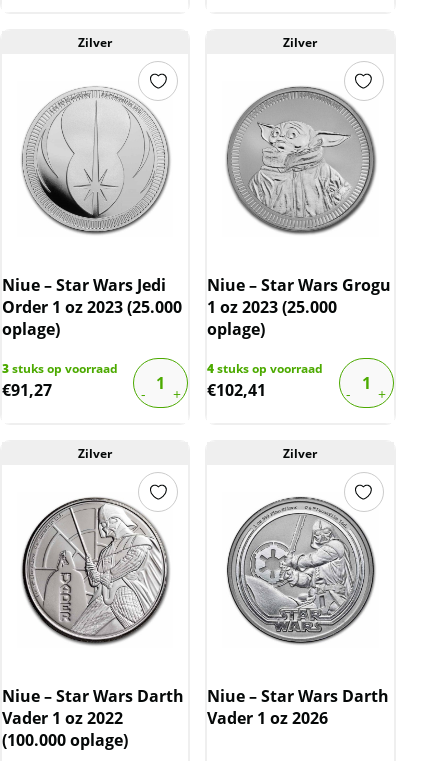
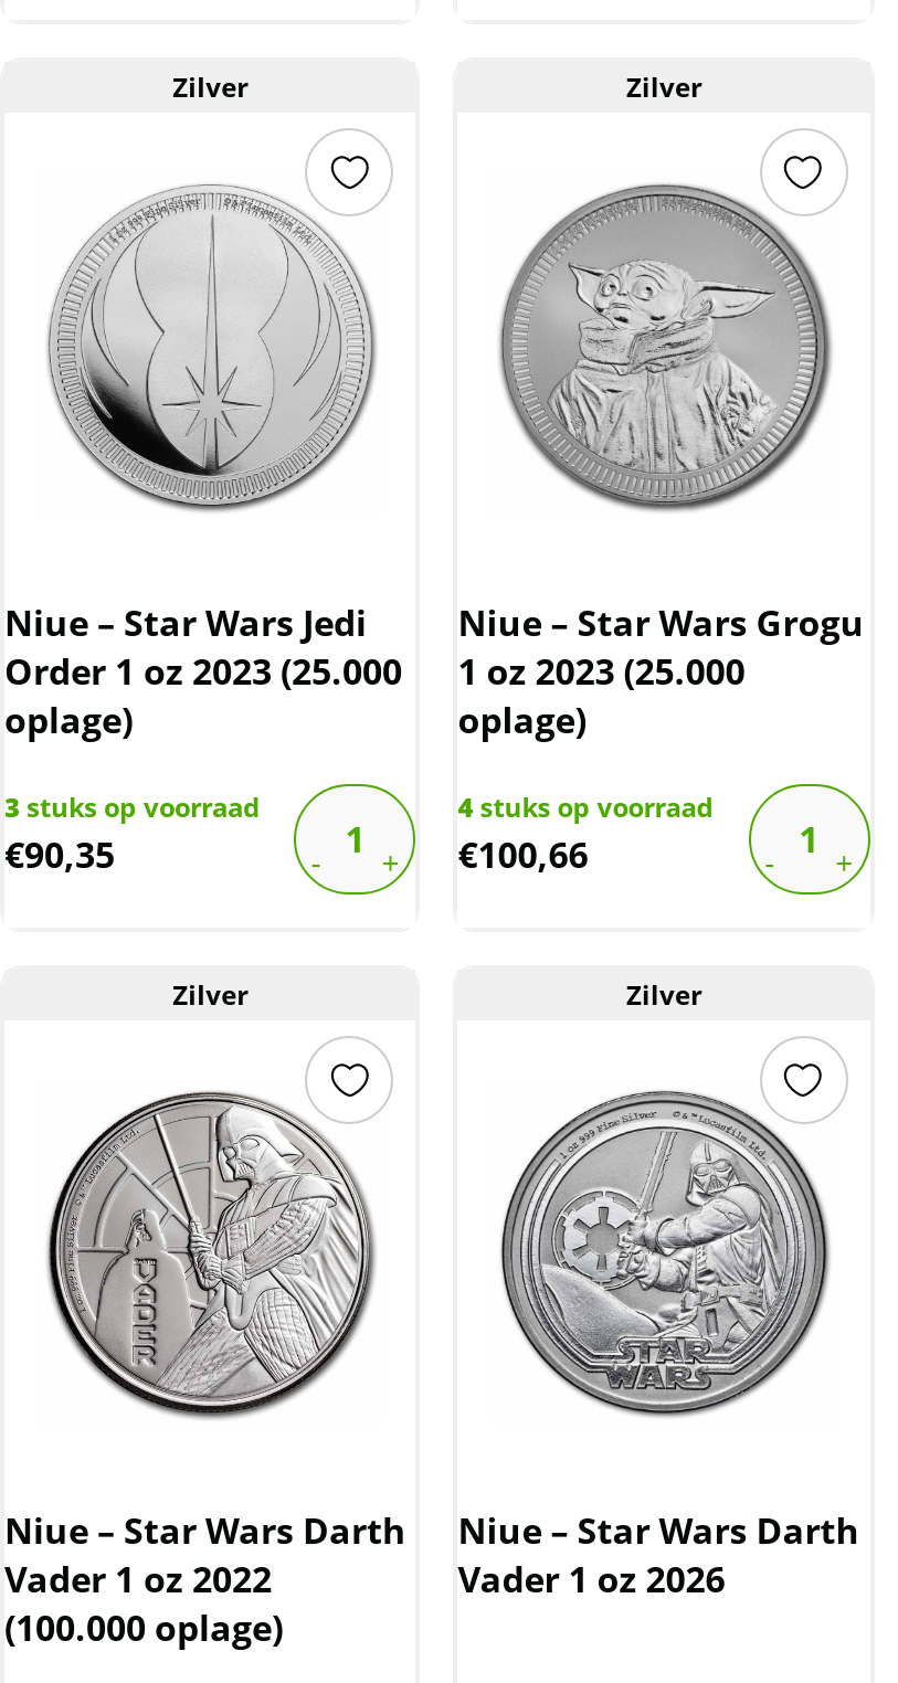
[2,379,52,401] €91,27 -> [4,831,115,879] €90,35
[207,379,266,401] €102,41 -> [458,831,588,879] €100,66

